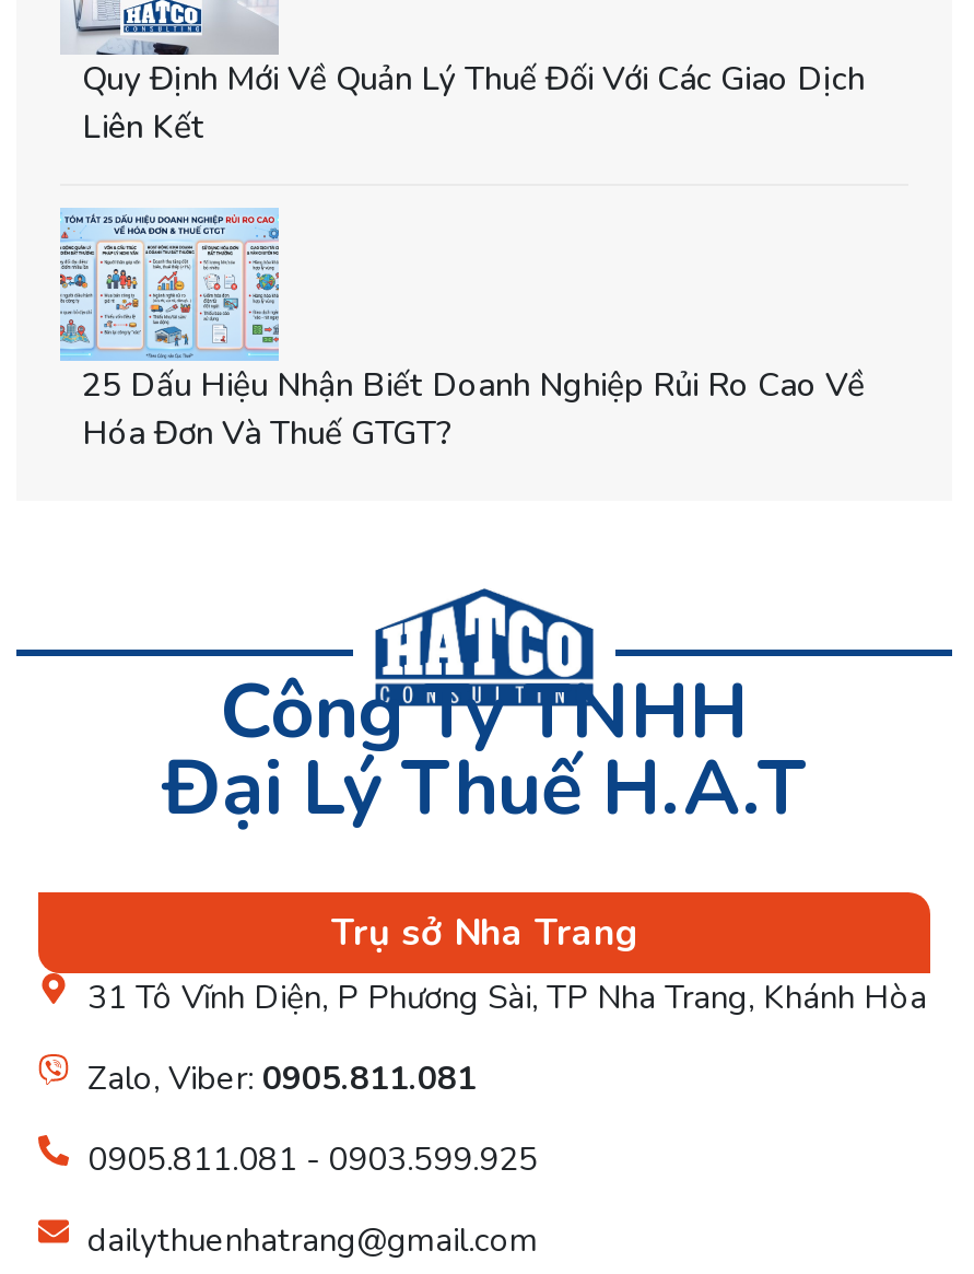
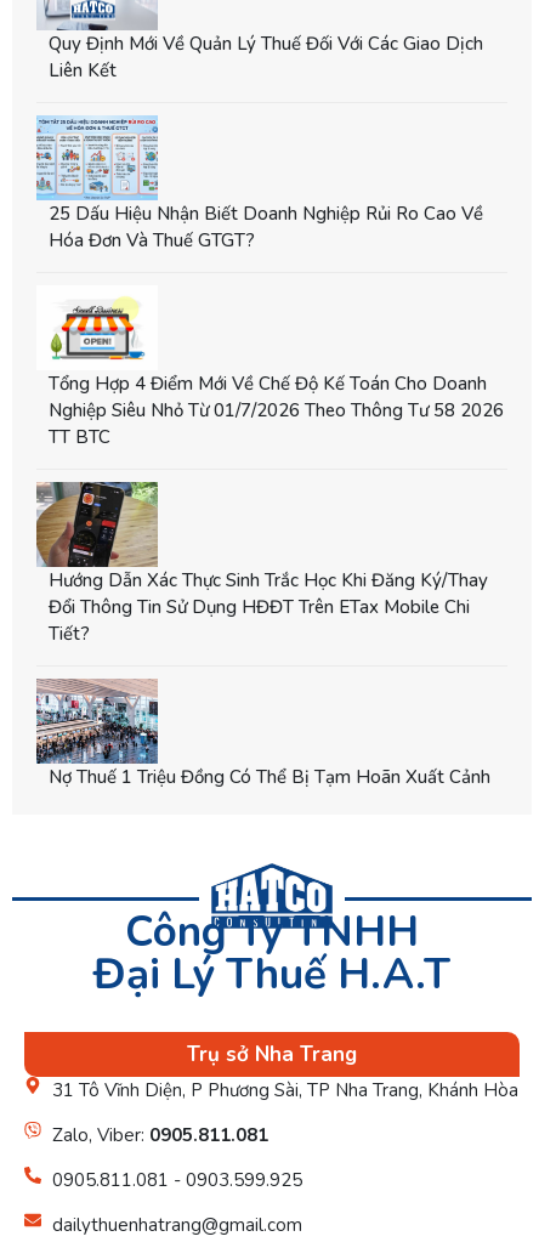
none -> [35,481,488,646] [image] | Hướng Dẫn Xác Thực Sinh Trắc Học Khi Đăng Ký/thay | Đổi Thông Tin Sử Dụng HĐĐT Trên ETax Mobile Chi | Tiết?
none -> [35,677,490,790] [image] | Nợ Thuế 1 Triệu Đồng Có Thể Bị Tạm Hoãn Xuất Cảnh
none -> [39,296,504,450] [image] | Tổng Hợp 4 Điểm Mới Về Chế Độ Kế Toán Cho Doanh | Nghiệp Siêu Nhỏ Từ 01/7/2026 Theo Thông Tư 58 2026 | TT BTC

